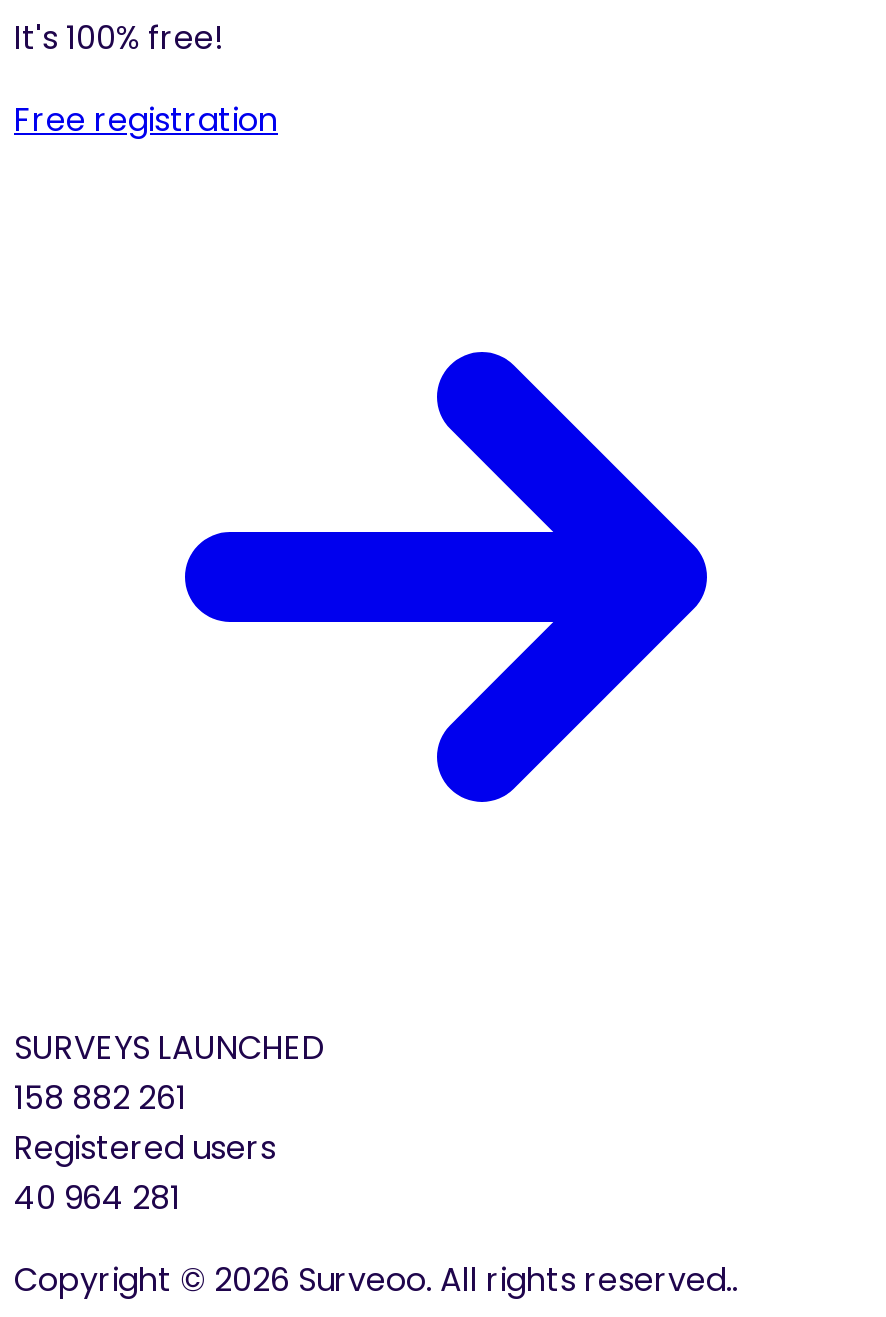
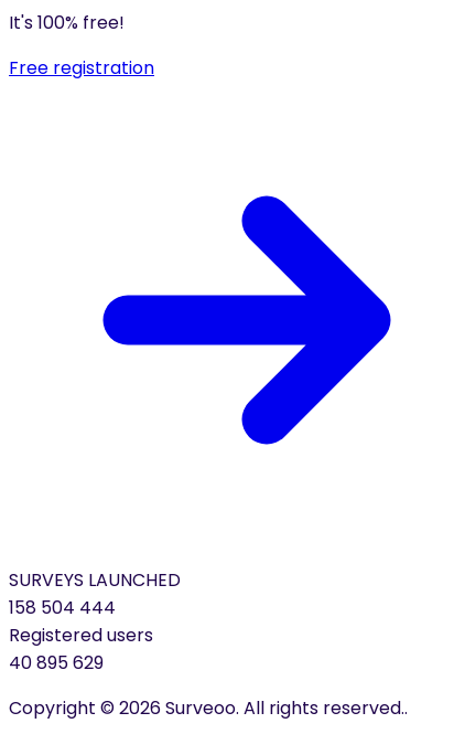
[14,1074,186,1120] 158 882 261 -> [9,595,116,620] 158 504 444
[14,1174,180,1220] 40 964 281 -> [9,650,104,675] 40 895 629

